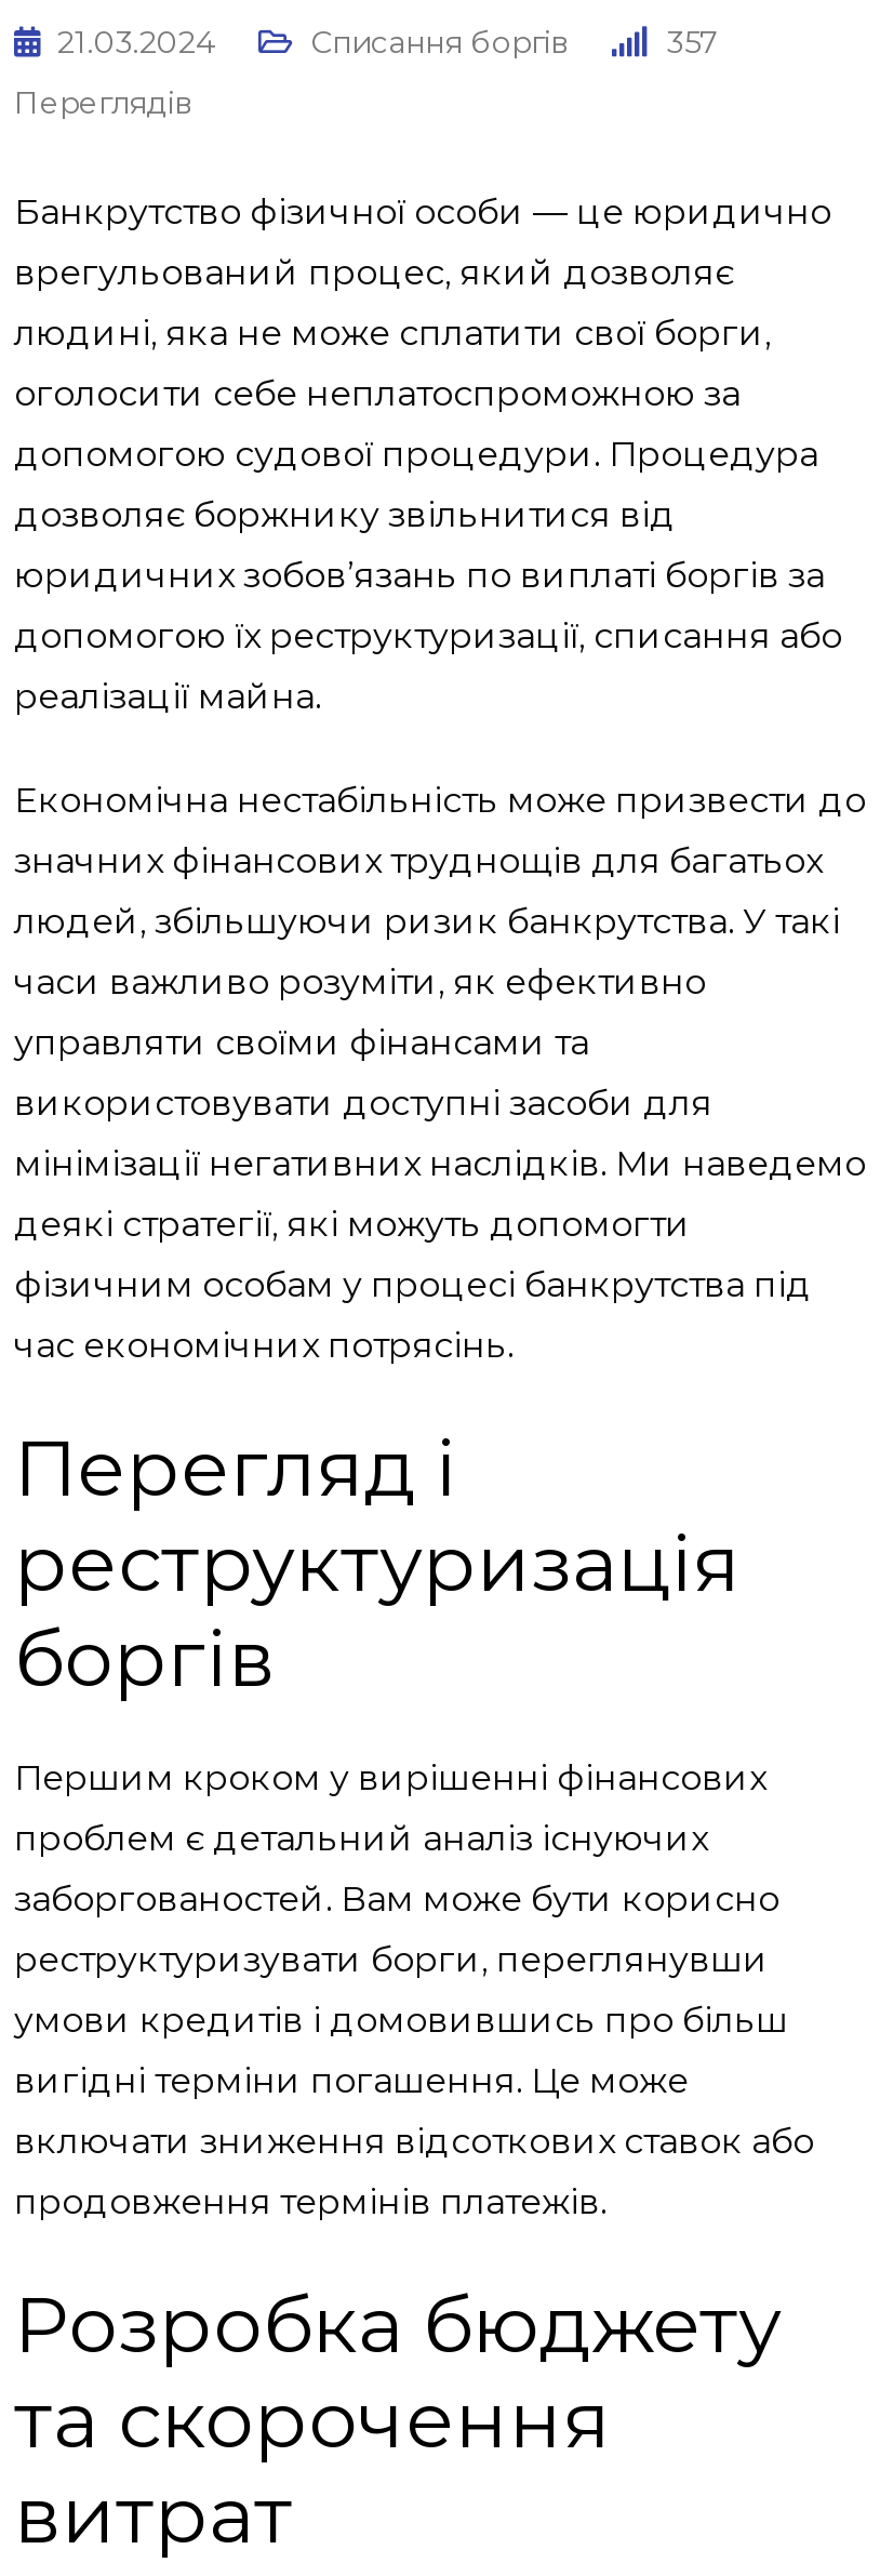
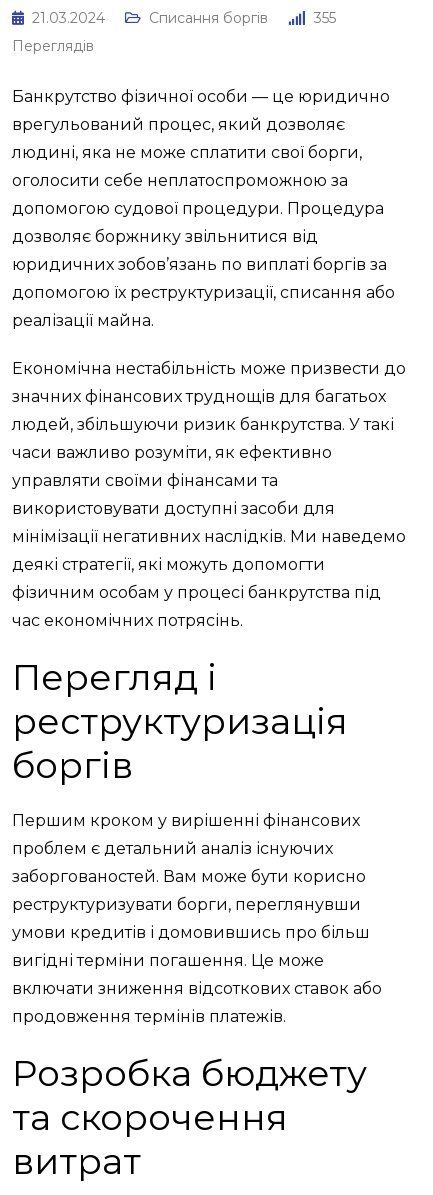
[667,23,719,62] 357 -> [314,9,336,27] 355

